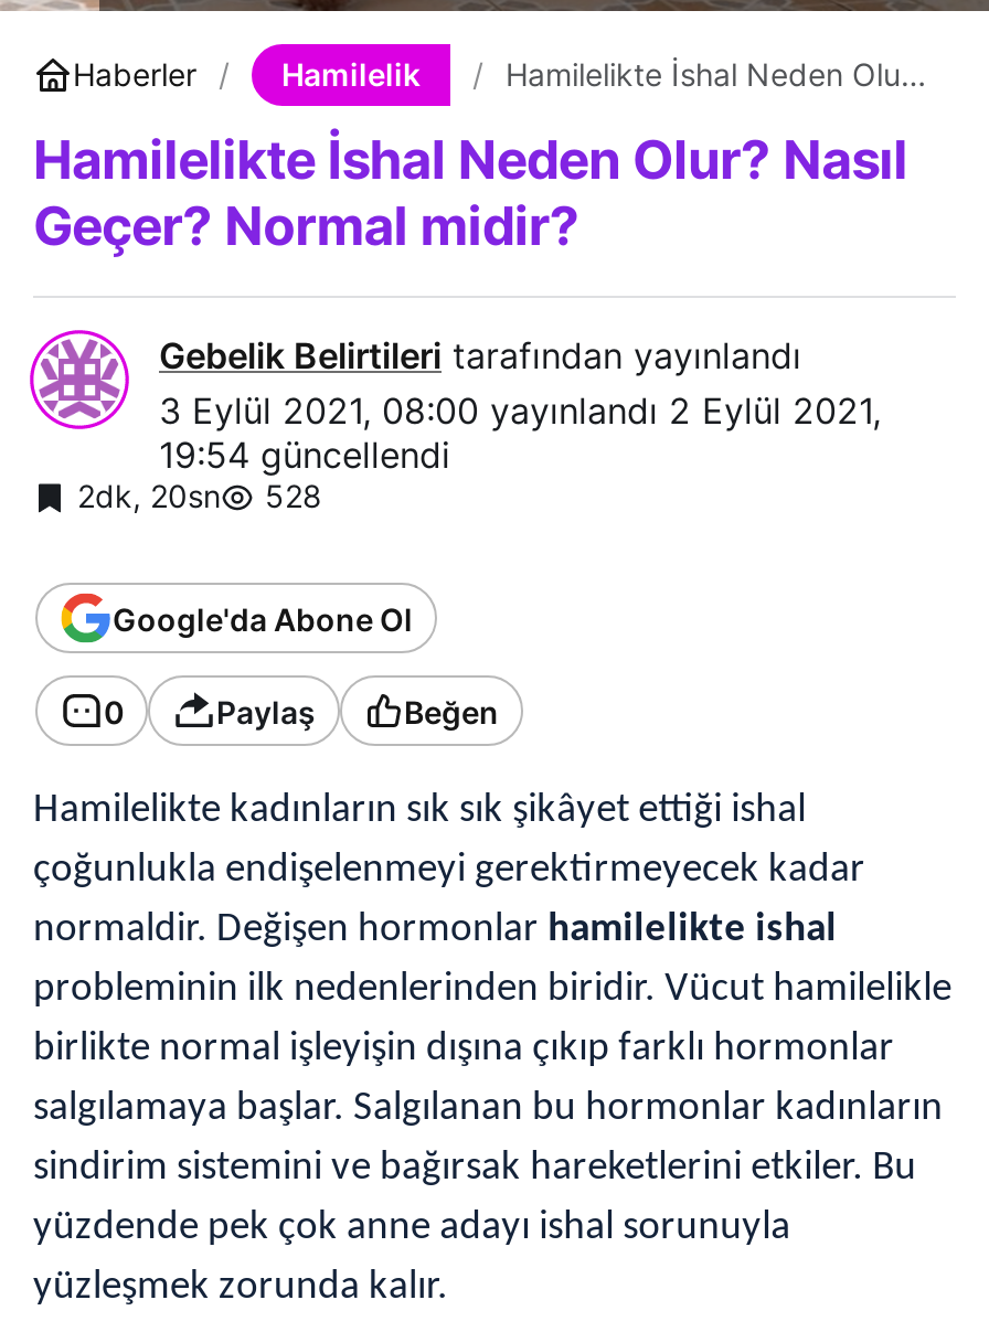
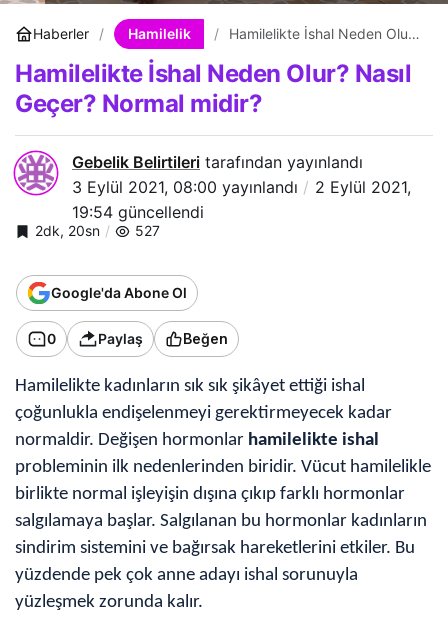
[265,476,322,513] 528 -> [135,222,160,239] 527

